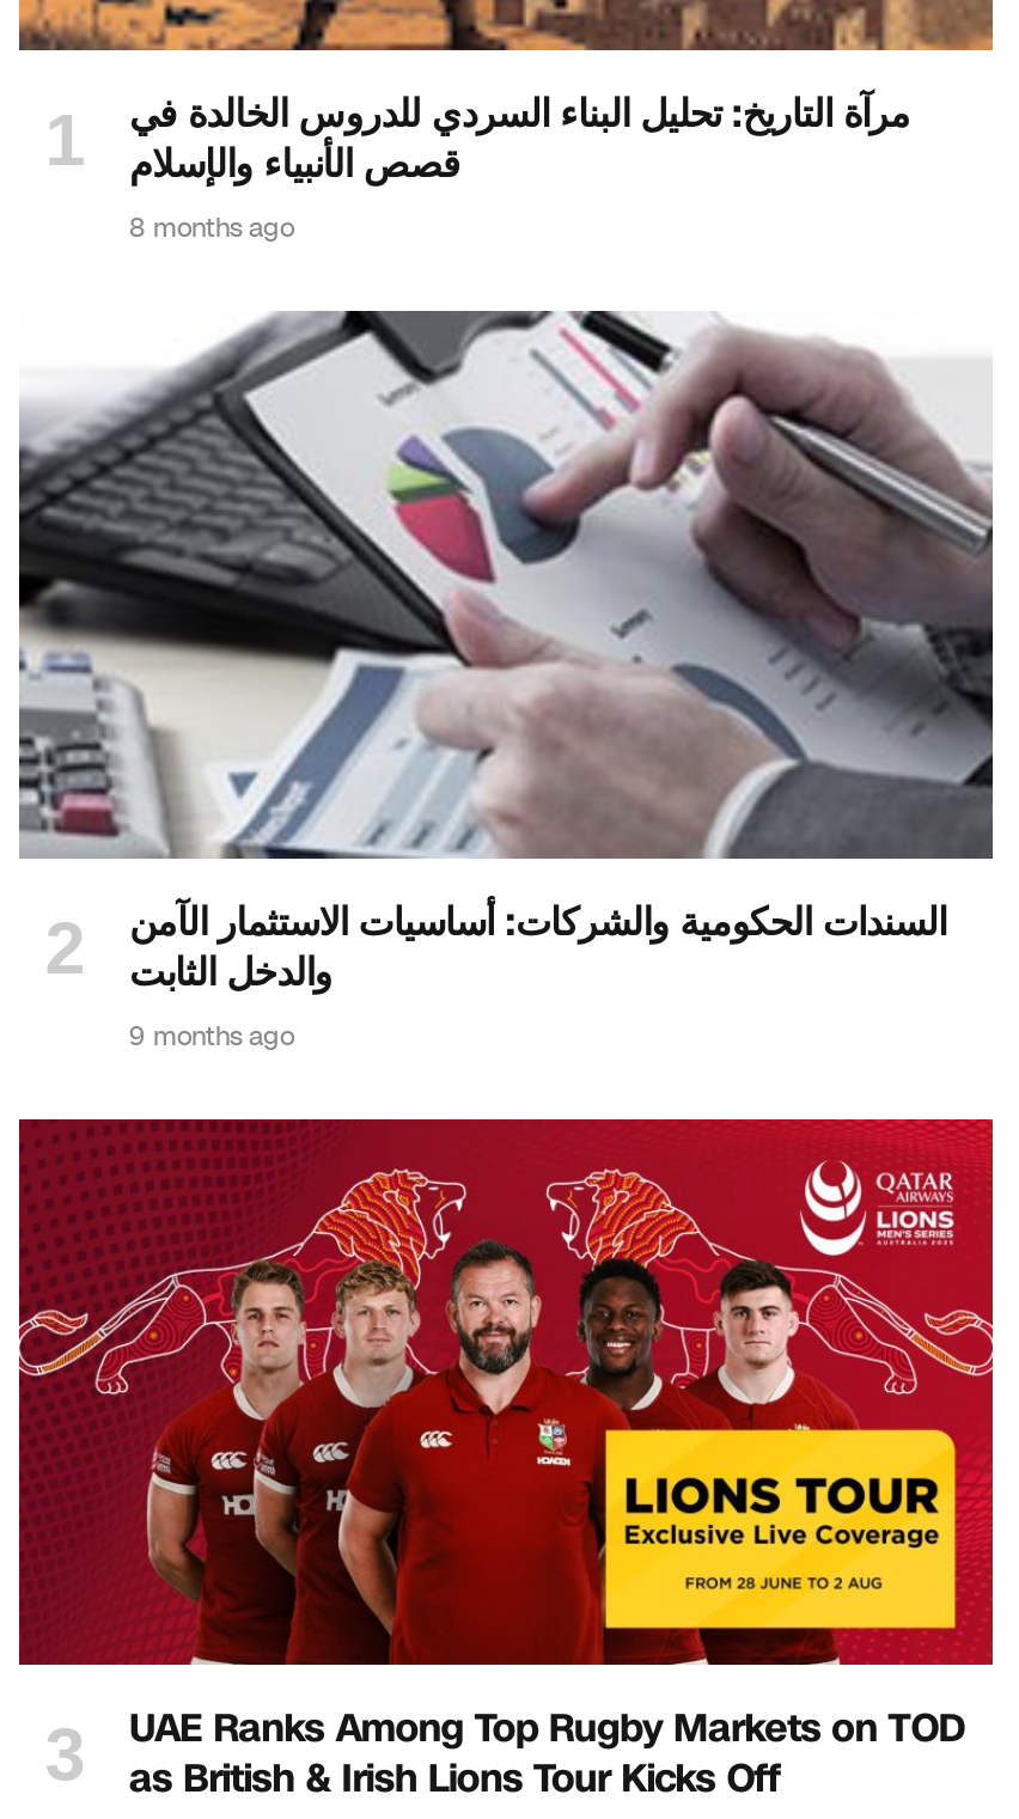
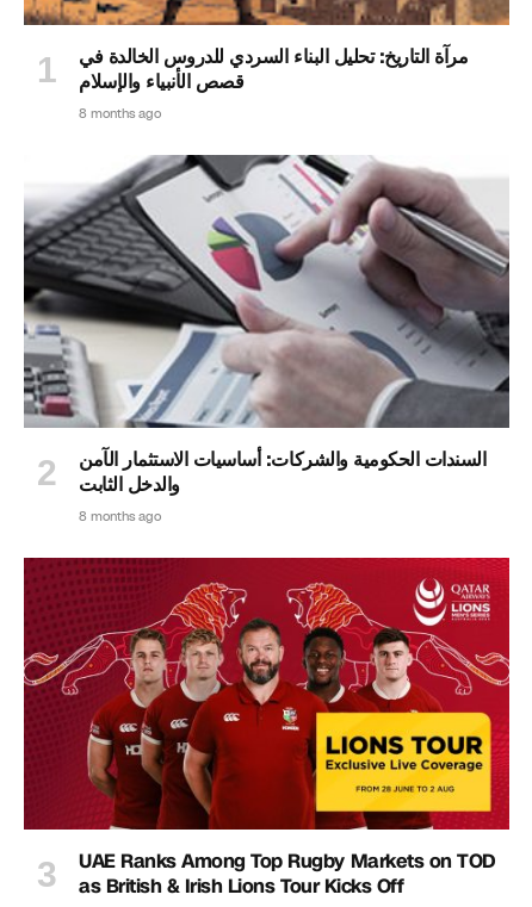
[129,1018,294,1054] 9 months ago -> [79,507,161,525] 8 months ago

